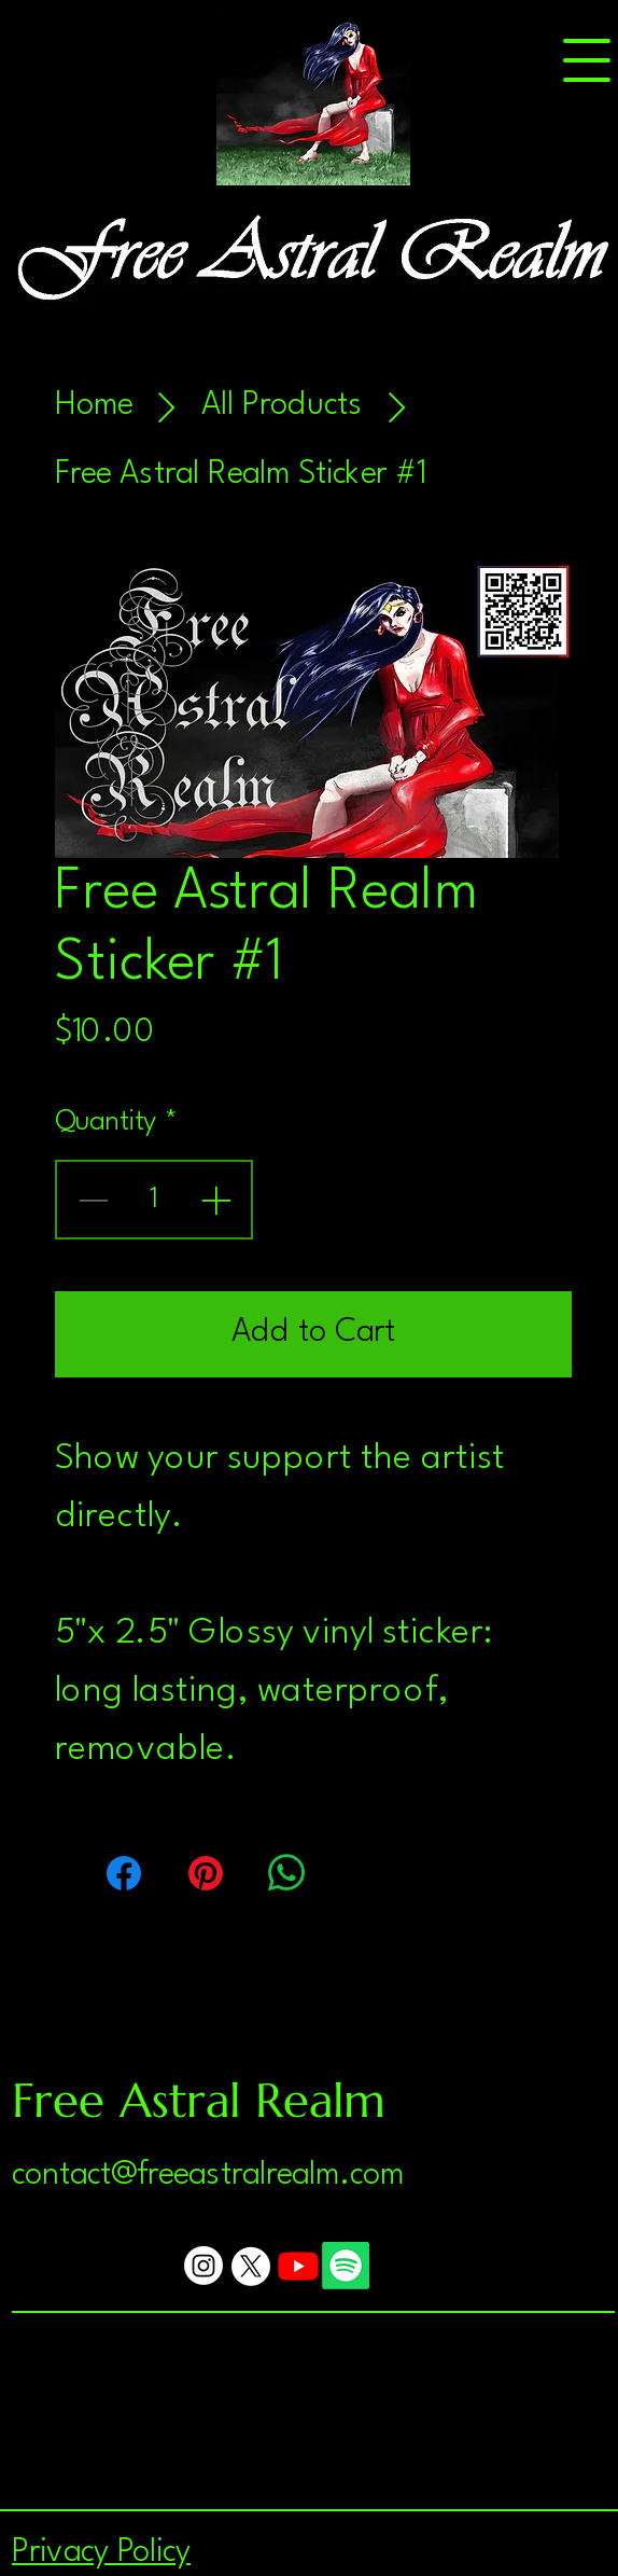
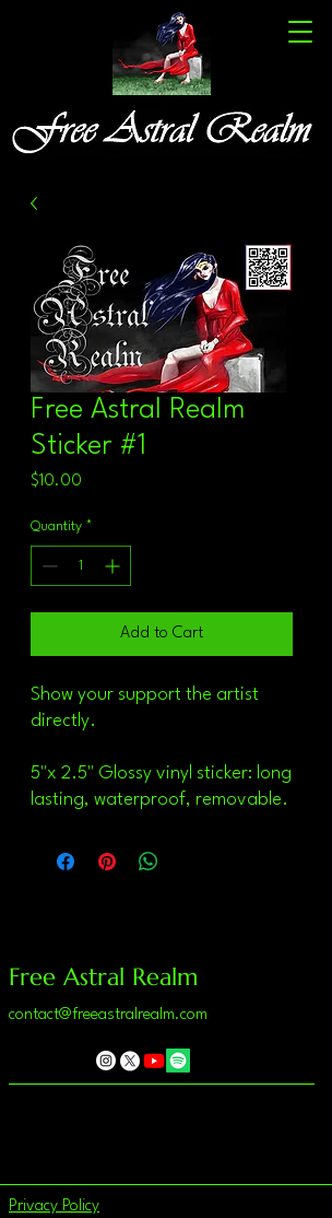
[55,390,425,491] Home | All Products | Free Astral Realm Sticker #1 -> none

